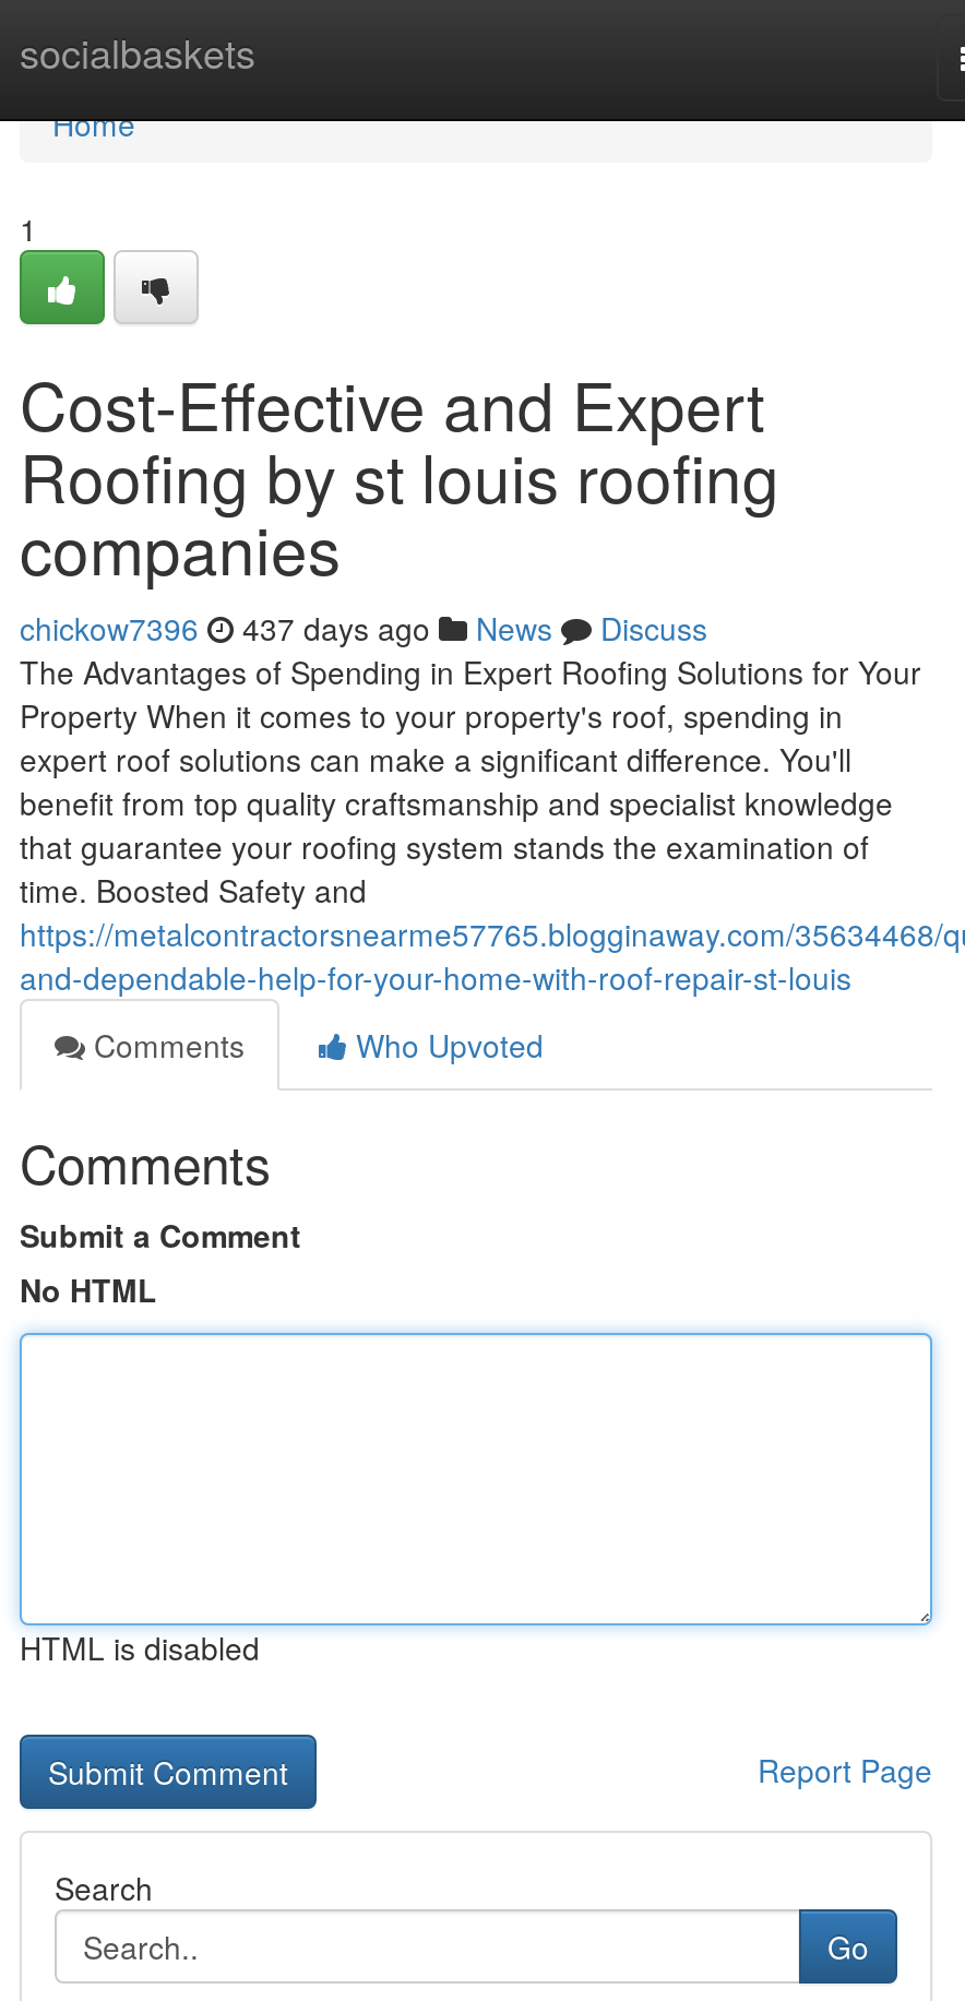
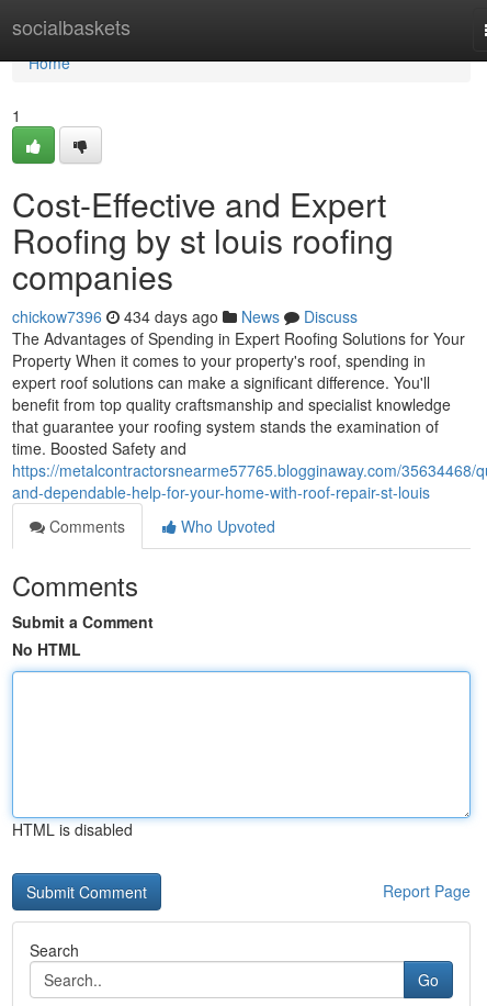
[20,606,707,650] chickow7396 437 days ago News Discuss -> [12,305,358,327] chickow7396 434 days ago News Discuss

